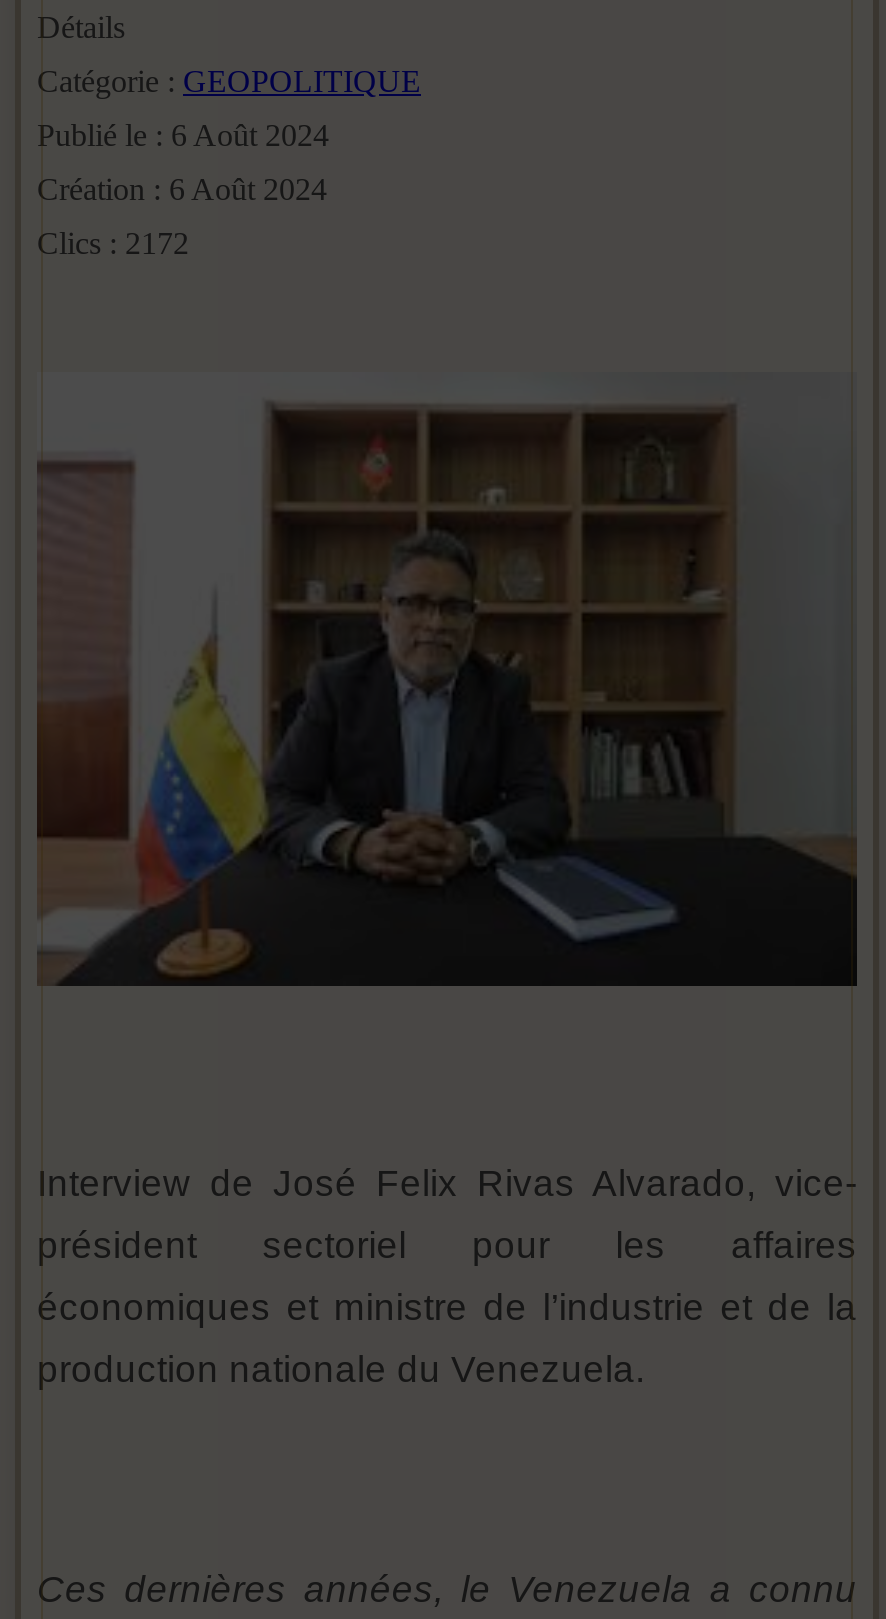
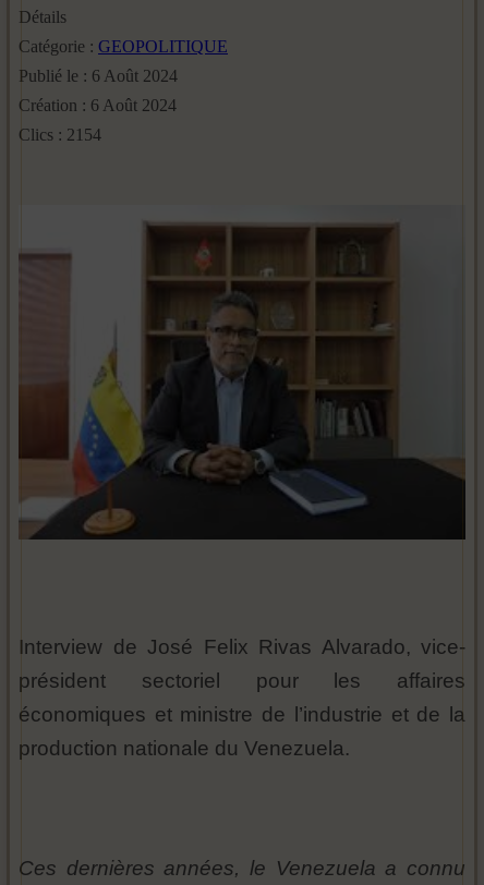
[37,226,189,260] Clics : 2172 -> [19,125,101,144] Clics : 2154

